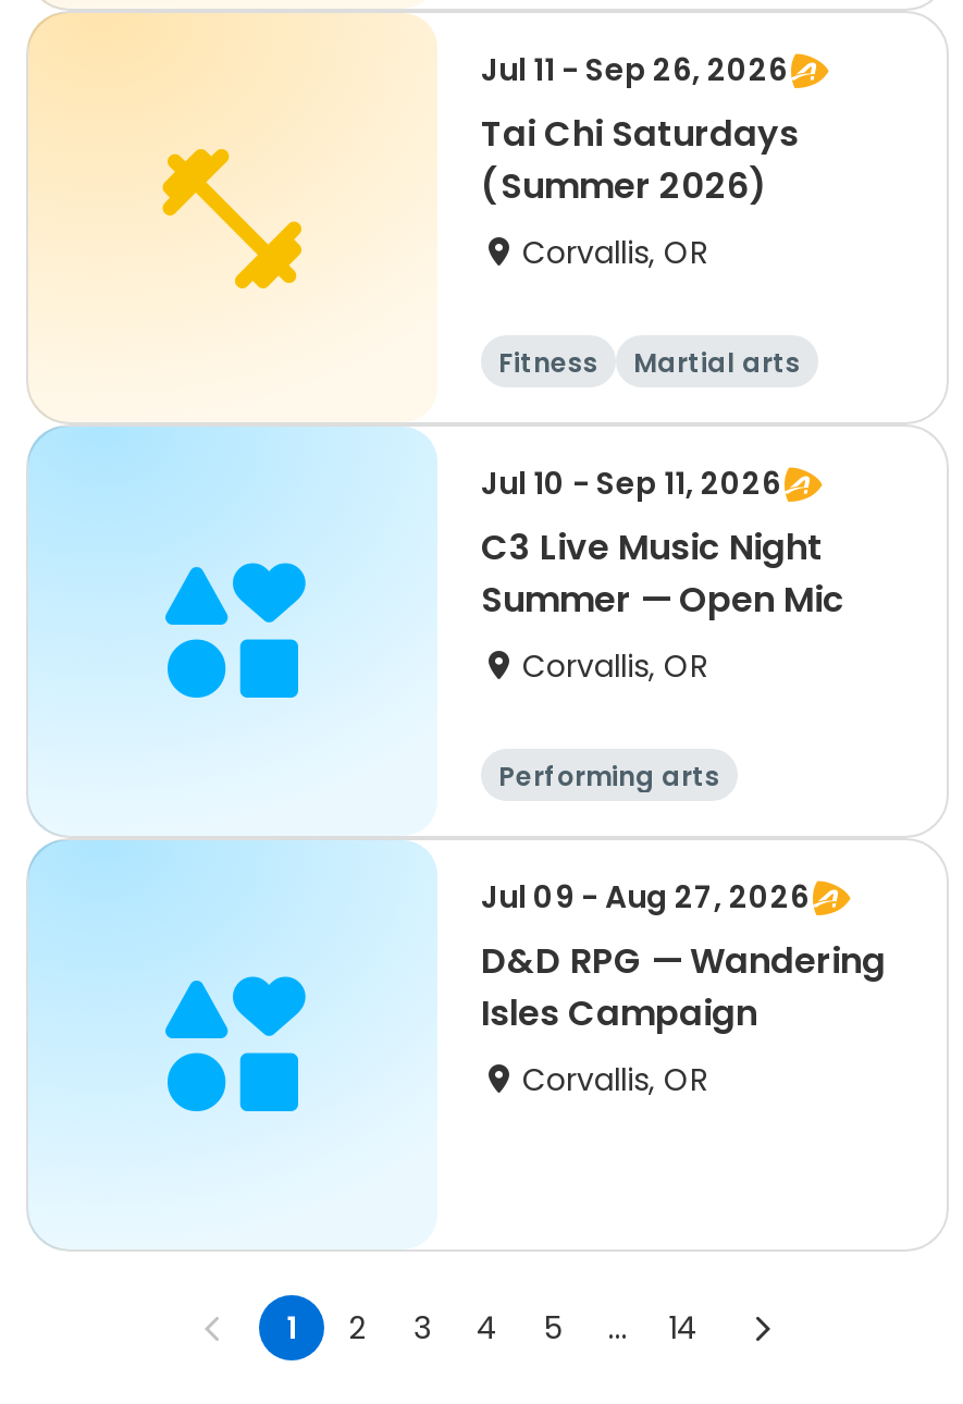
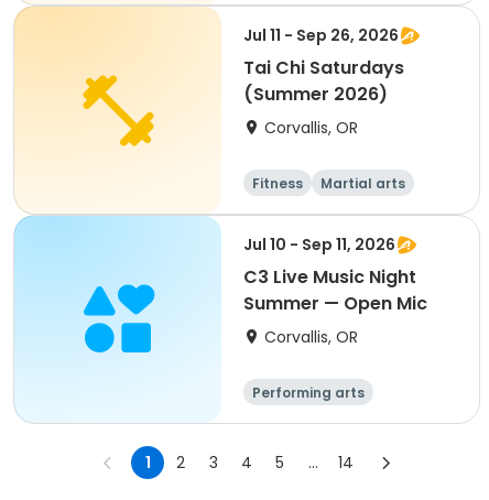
[481,875,886,1101] Jul 09 - Aug 27, 2026 | D&D RPG — Wandering | Isles Campaign | Corvallis, OR -> none

